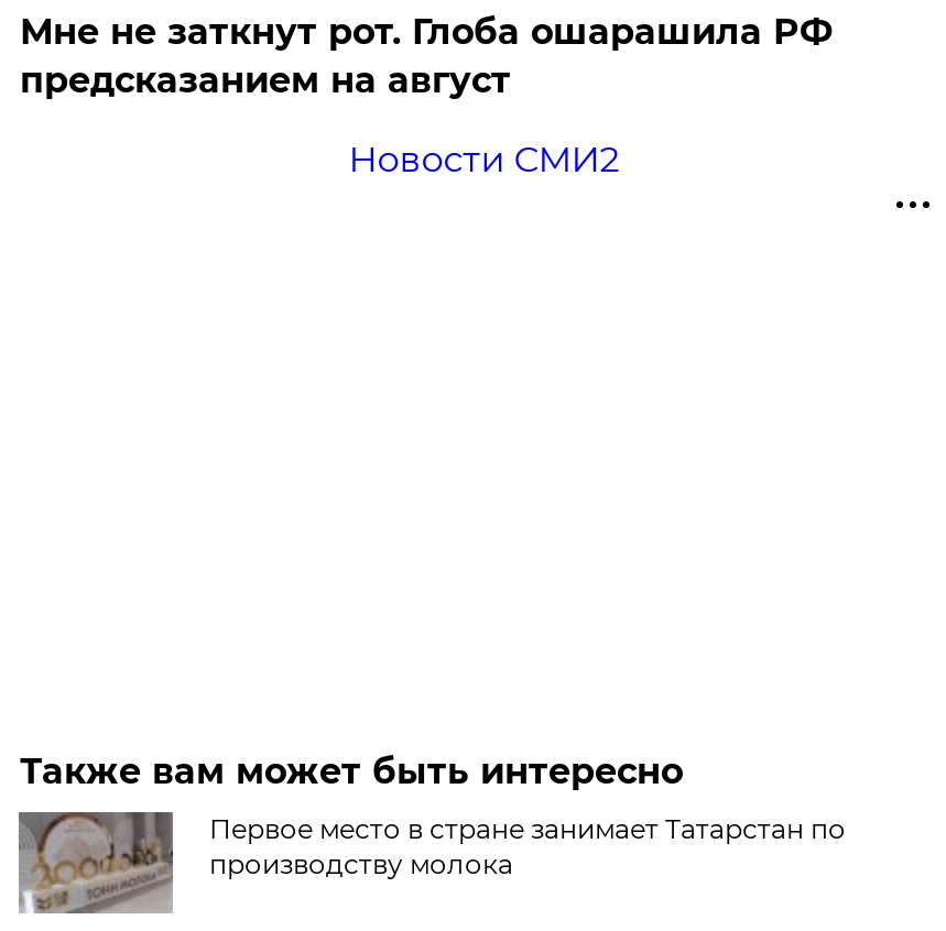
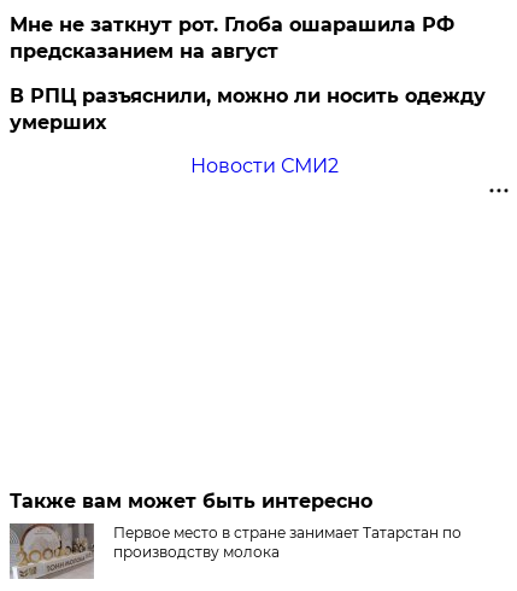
none -> [10,84,486,134] В РПЦ разъяснили, можно ли носить одежду | умерших

